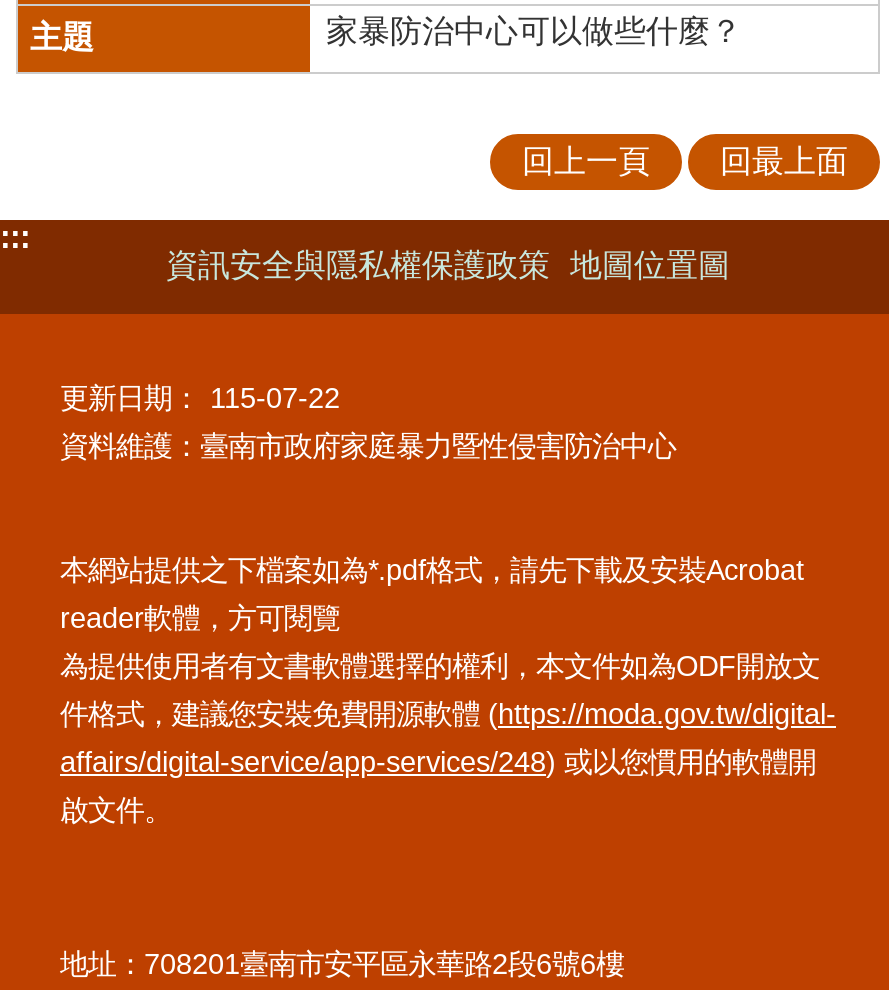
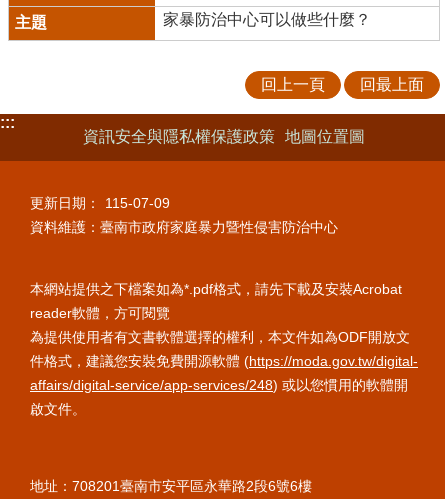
[60,381,340,413] 更新日期： 115-07-22 -> [30,194,170,210] 更新日期： 115-07-09

